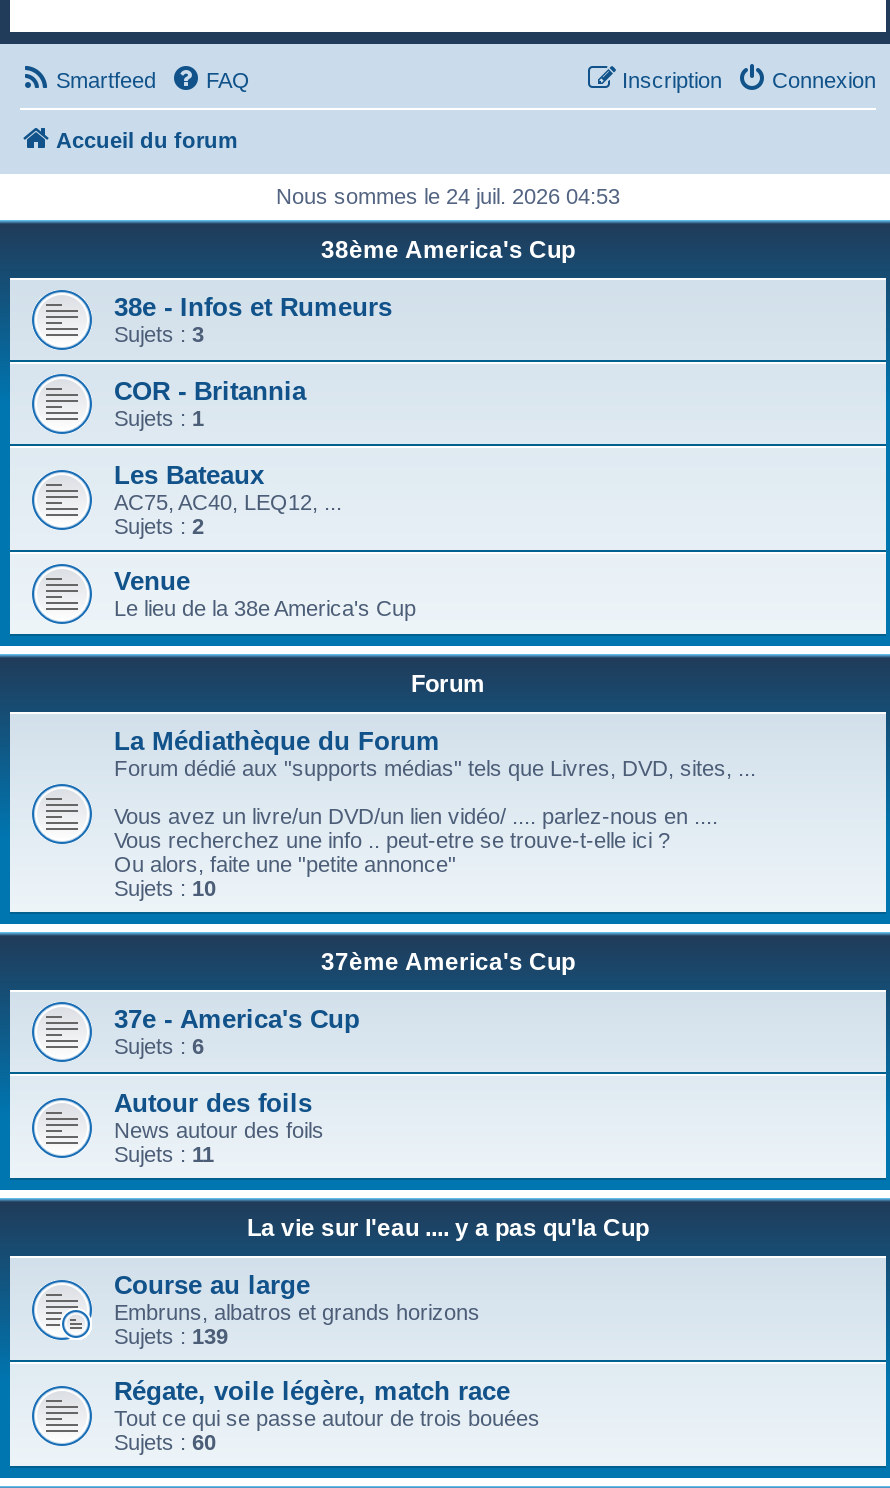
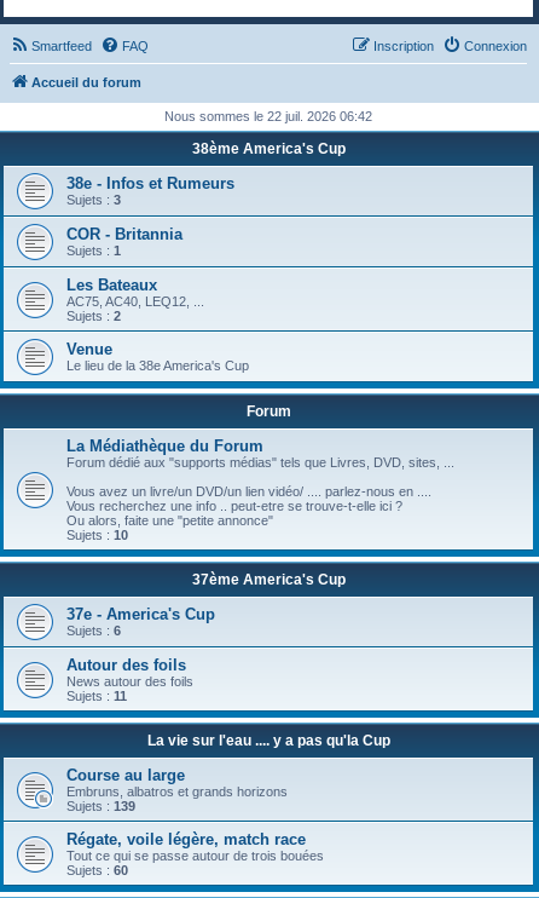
[276,185,620,209] Nous sommes le 24 juil. 2026 04:53 -> [164,110,372,124] Nous sommes le 22 juil. 2026 06:42

